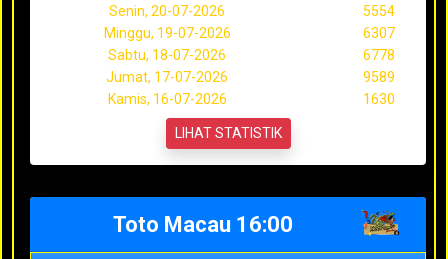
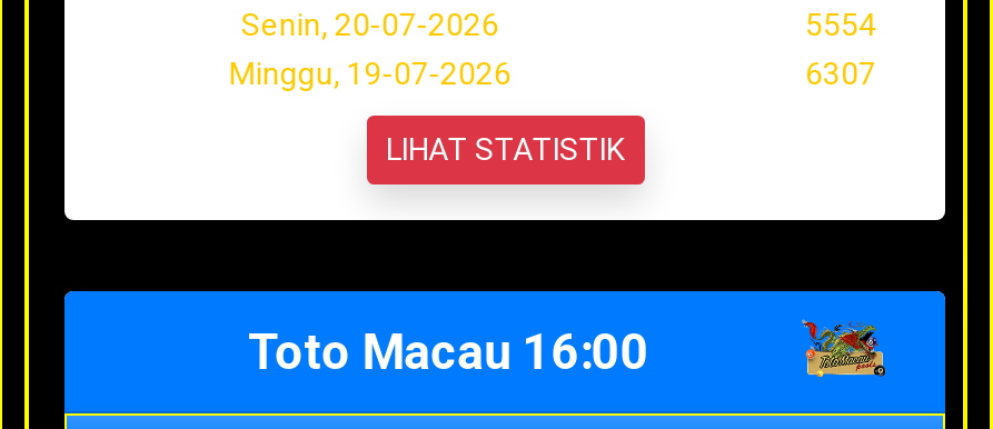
[106,47,395,107] Sabtu, 18-07-2026 | 6778 | Jumat, 17-07-2026 | 9589 | Kamis, 16-07-2026 | 1630 -> none

